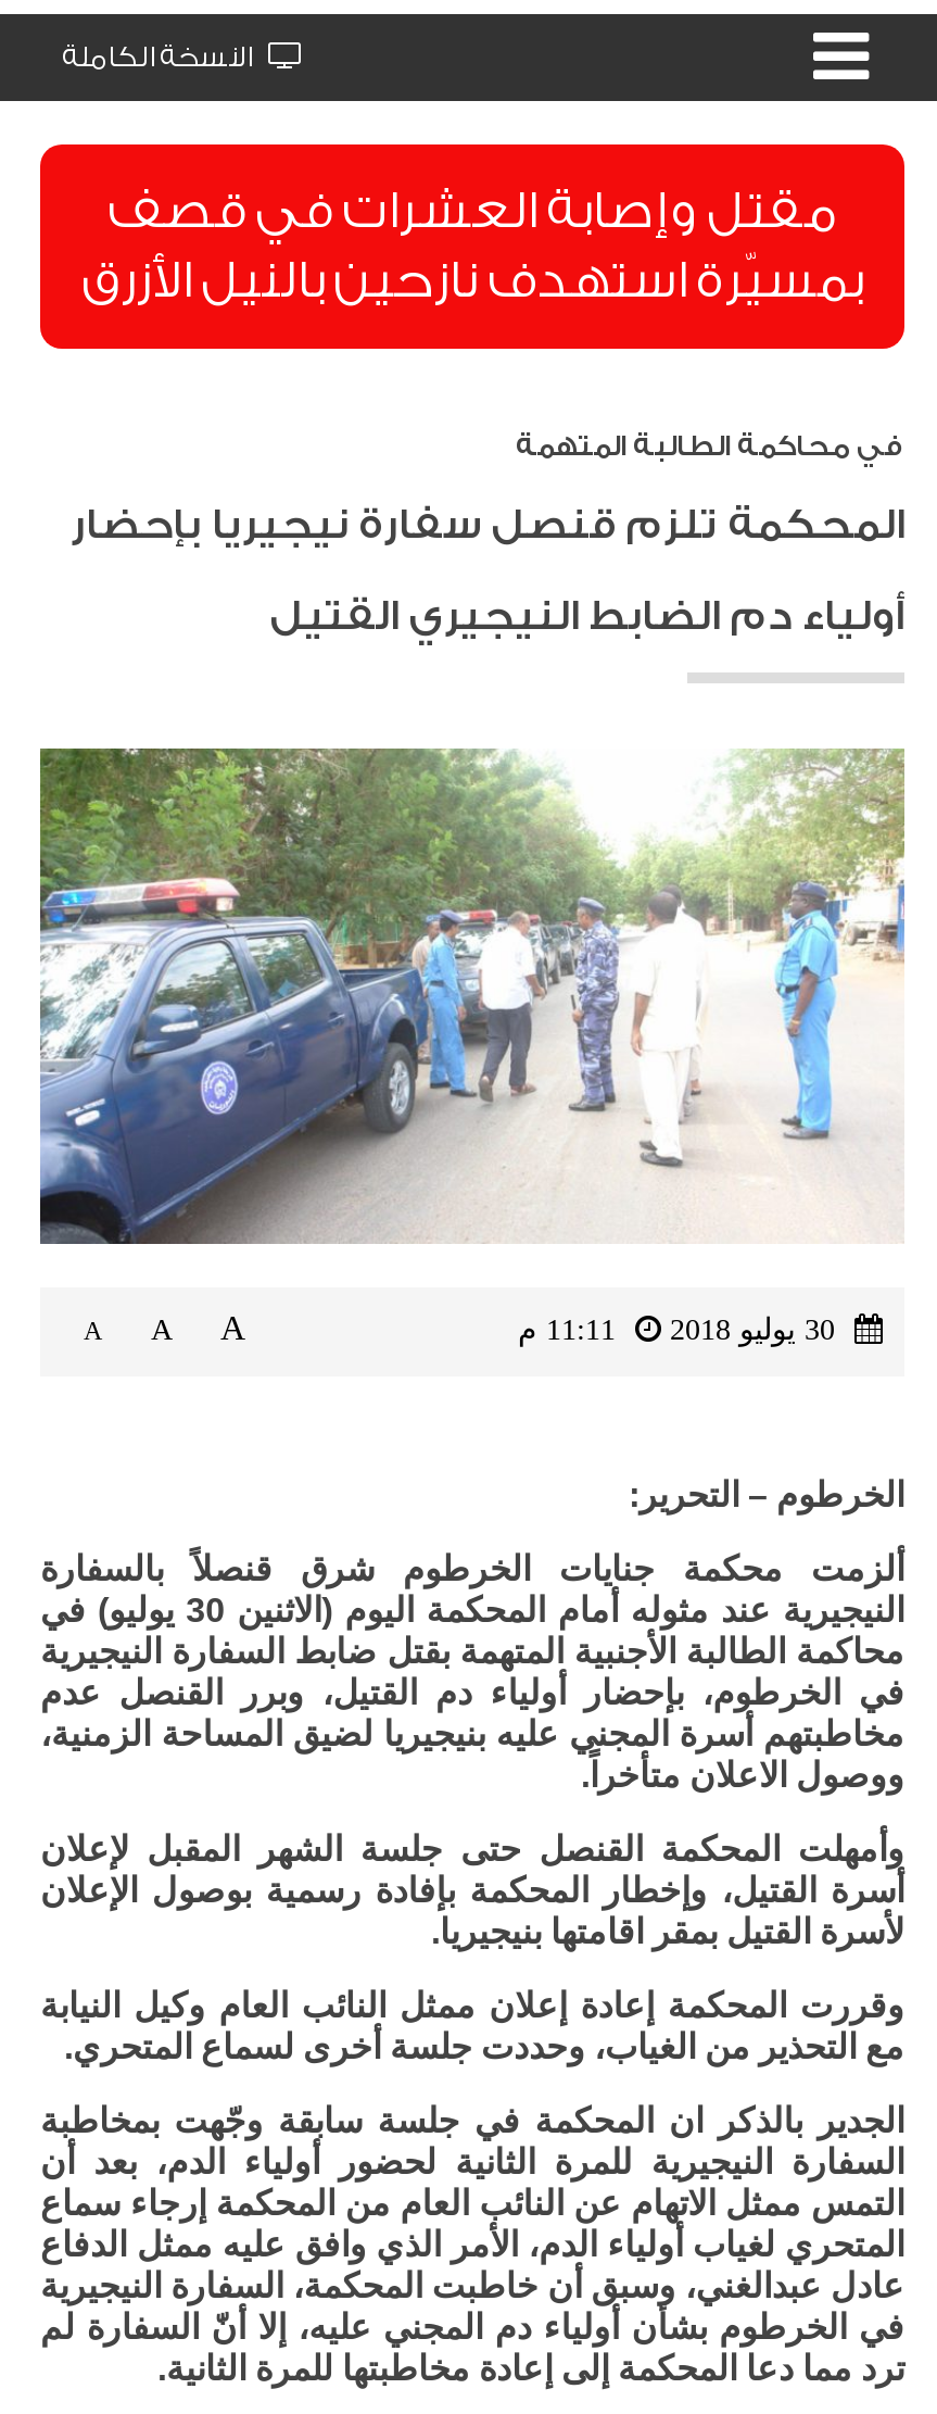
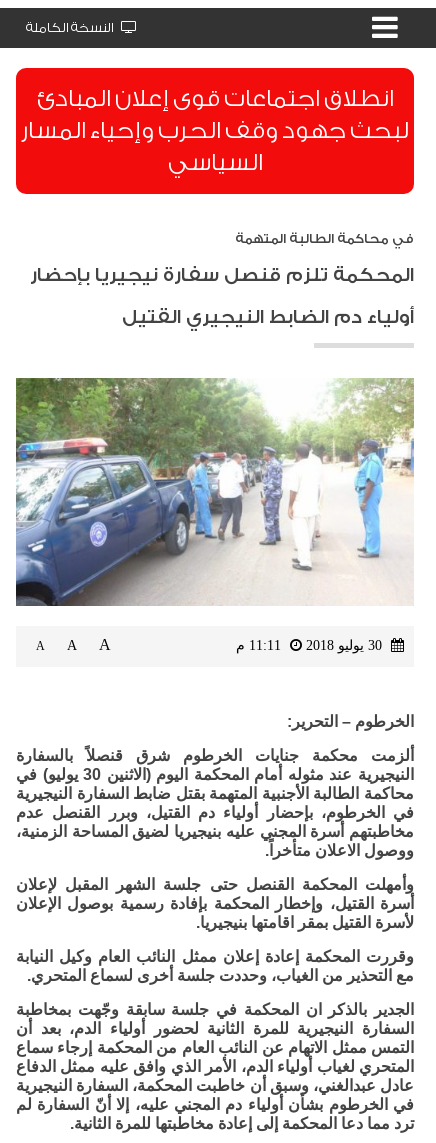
[81,181,863,310] مقتل وإصابة العشرات في قصف | بمسيّرة استهدف نازحين بالنيل الأزرق -> [21,85,409,176] انطلاق اجتماعات قوى إعلان المبادئ | لبحث جهود وقف الحرب وإحياء المسار | السياسي

